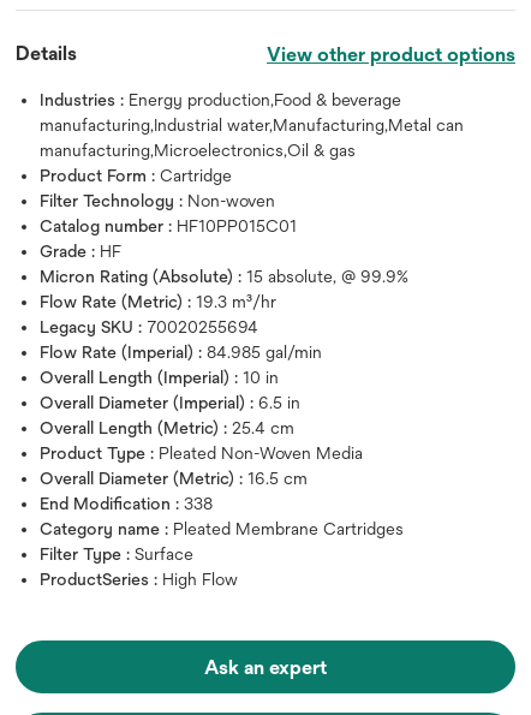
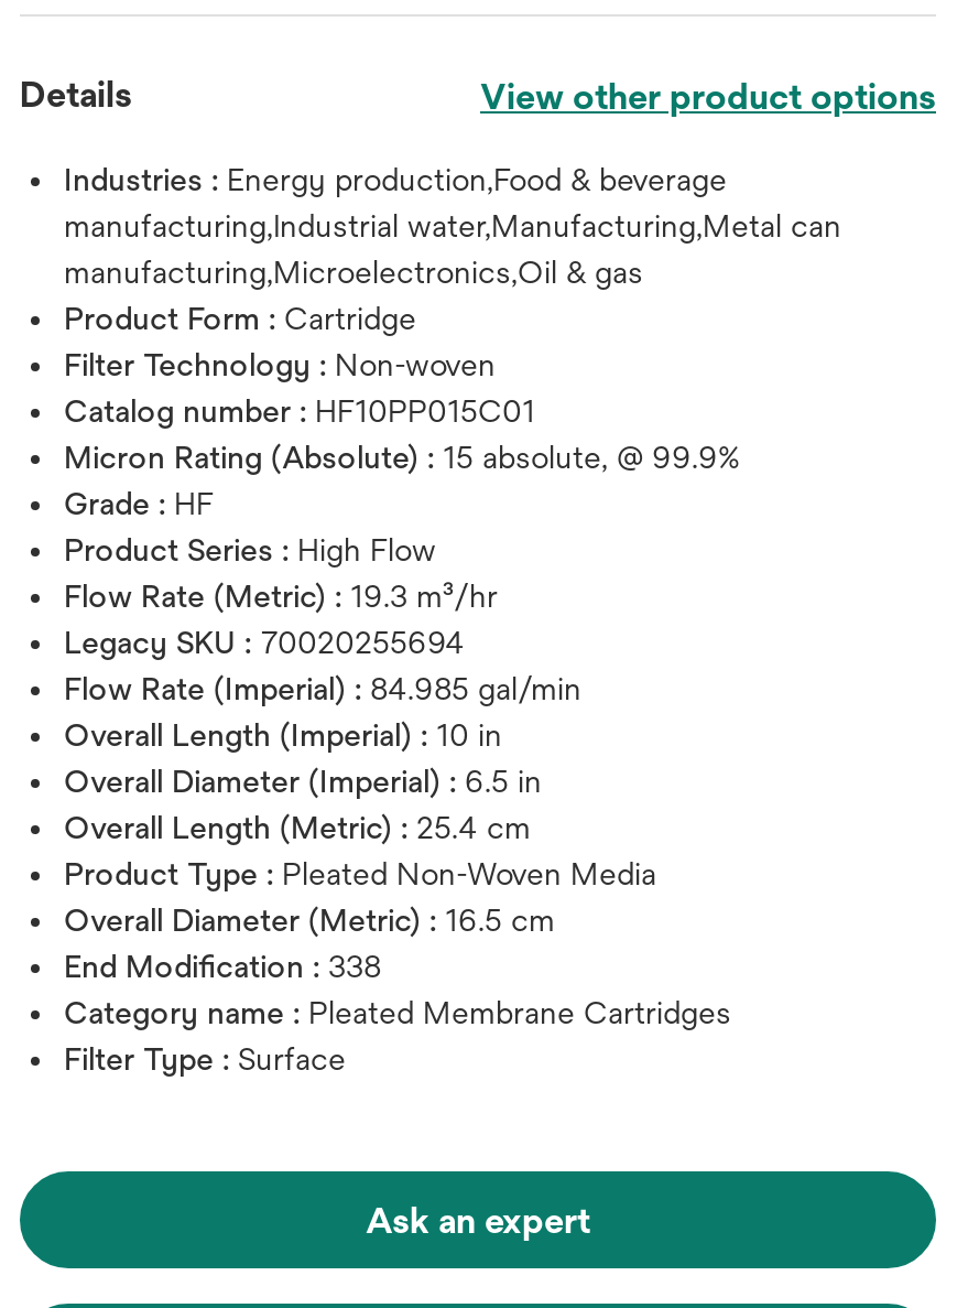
moved [40,241,121,260] -> [64,485,214,520]: Grade : HF
moved [40,266,408,286] -> [64,439,740,474]: Micron Rating (Absolute) : 15 absolute, @ 99.9%
none -> [64,531,436,567] Product Series : High Flow
moved [40,292,404,563] -> [64,578,731,1076]: Flow Rate (Metric) : 19.3 m³/hr | Legacy SKU : 70020255694 | Flow Rate (Imperial) : 84.985 gal/min | ... | Category name : Pleated Membrane Cartridges | Filter Type : Surface
[40,569,238,588] ProductSeries : High Flow -> none

